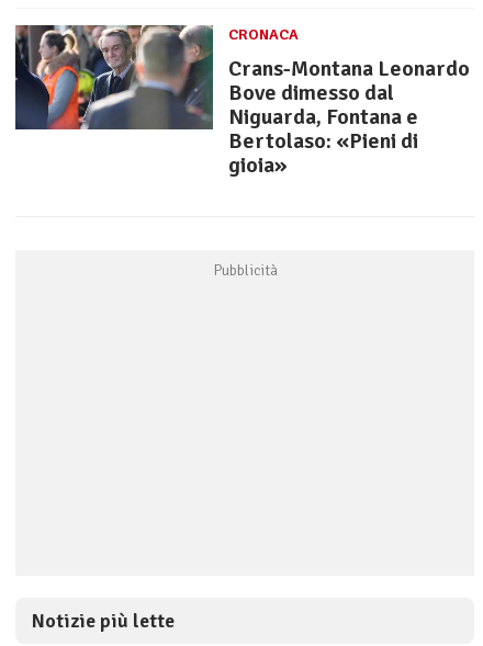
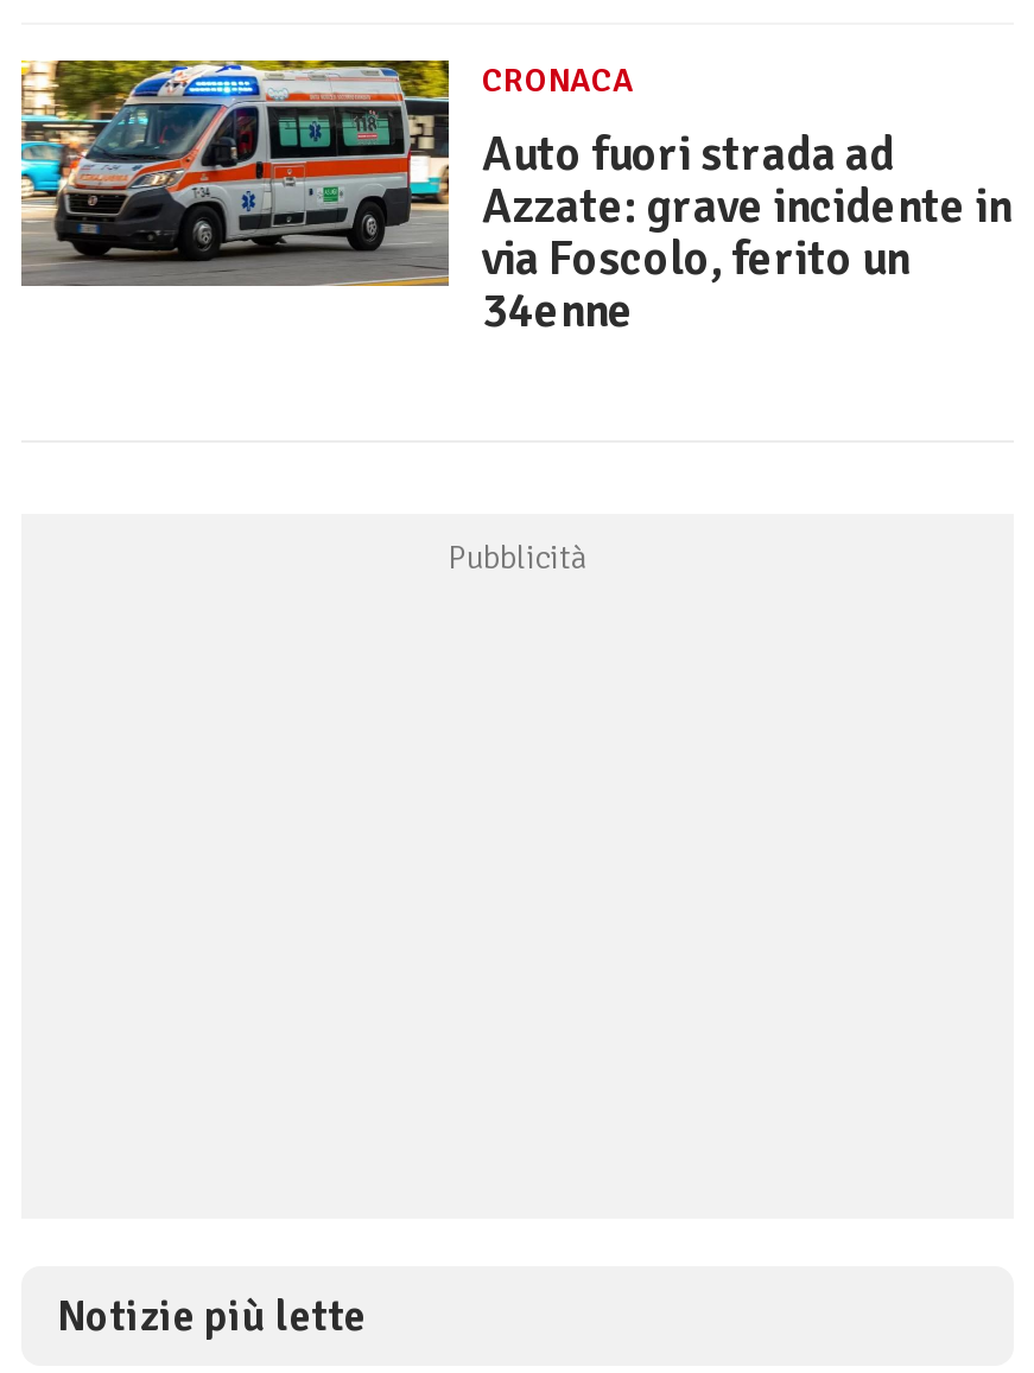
[14,24,470,179] [image] | Crans-Montana Leonardo | Bove dimesso dal | Niguarda, Fontana e | Bertolaso: «Pieni di | gioia» -> [19,58,1011,341] [image] | Auto fuori strada ad | Azzate: grave incidente in | via Foscolo, ferito un | 34enne

